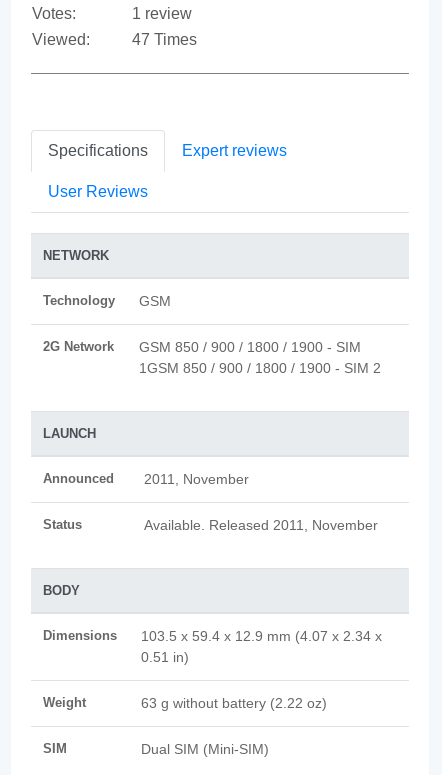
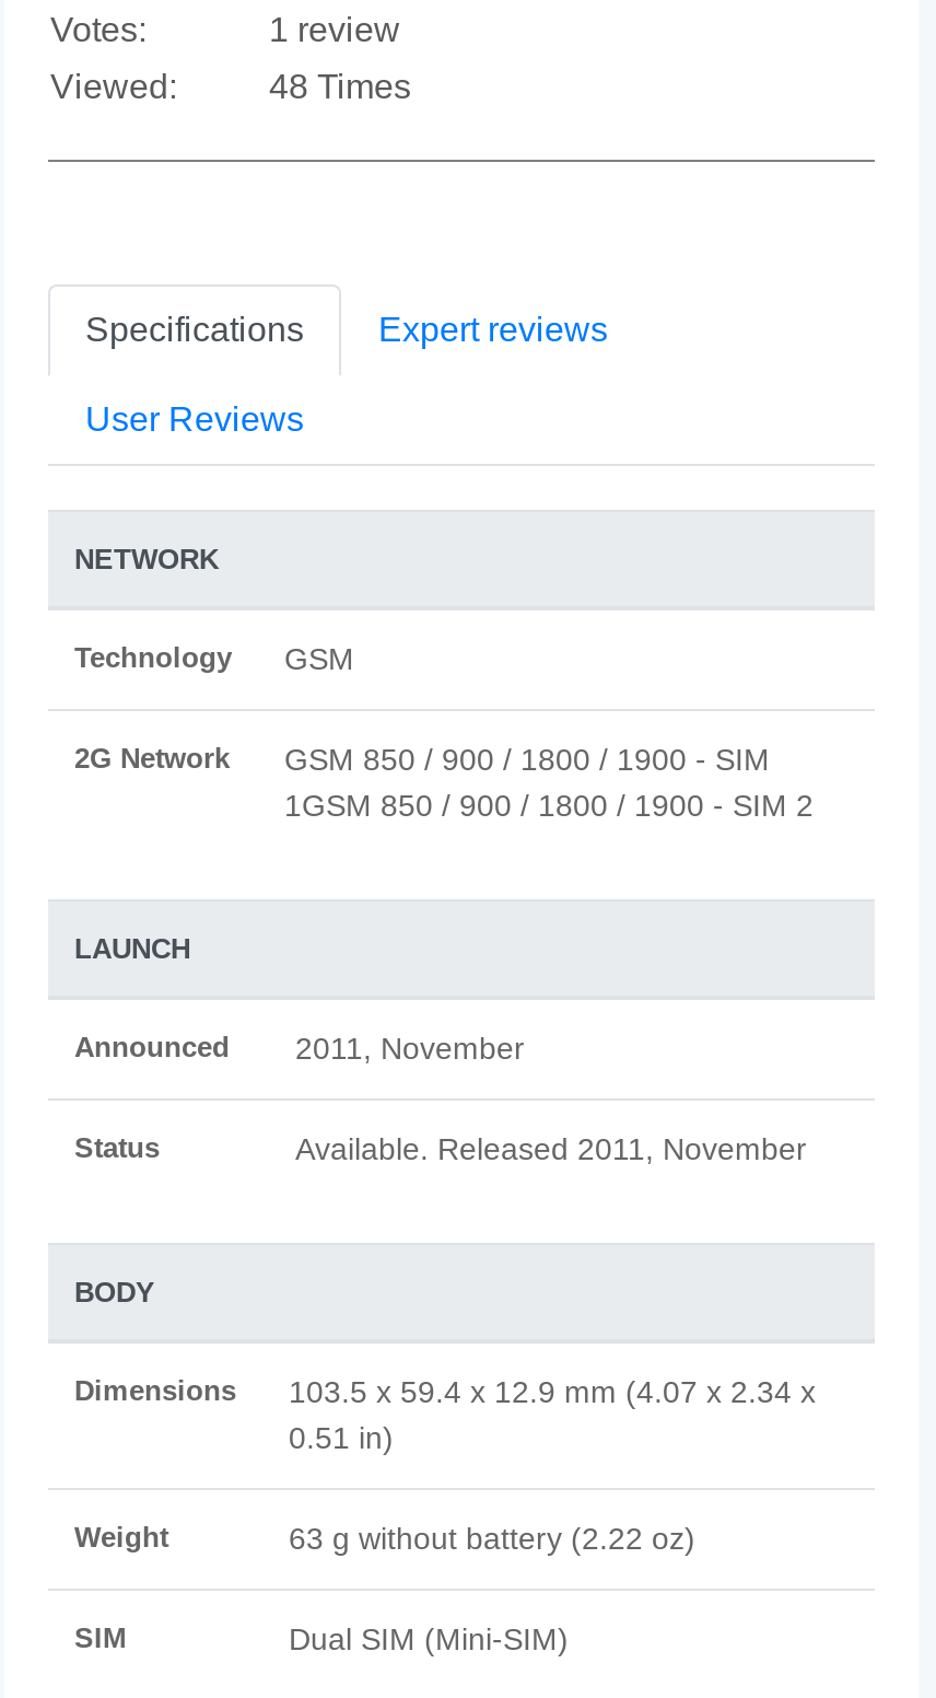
[132,31,197,48] 47 Times -> [269,68,411,105] 48 Times

